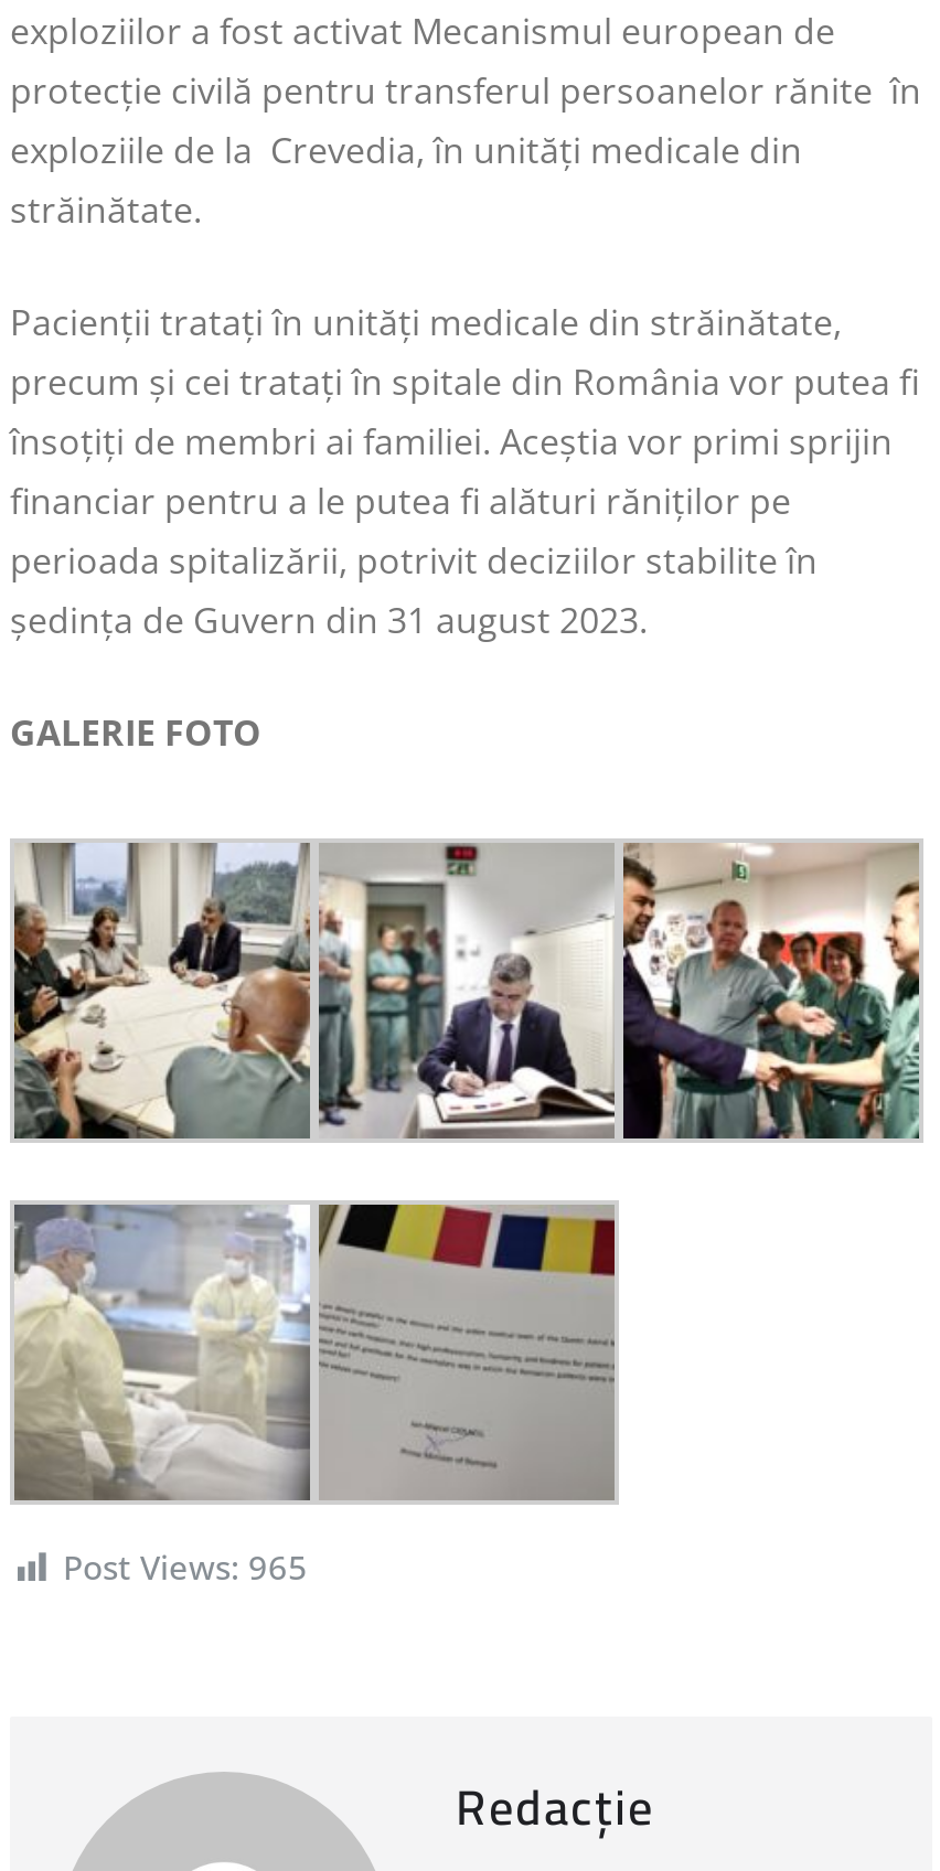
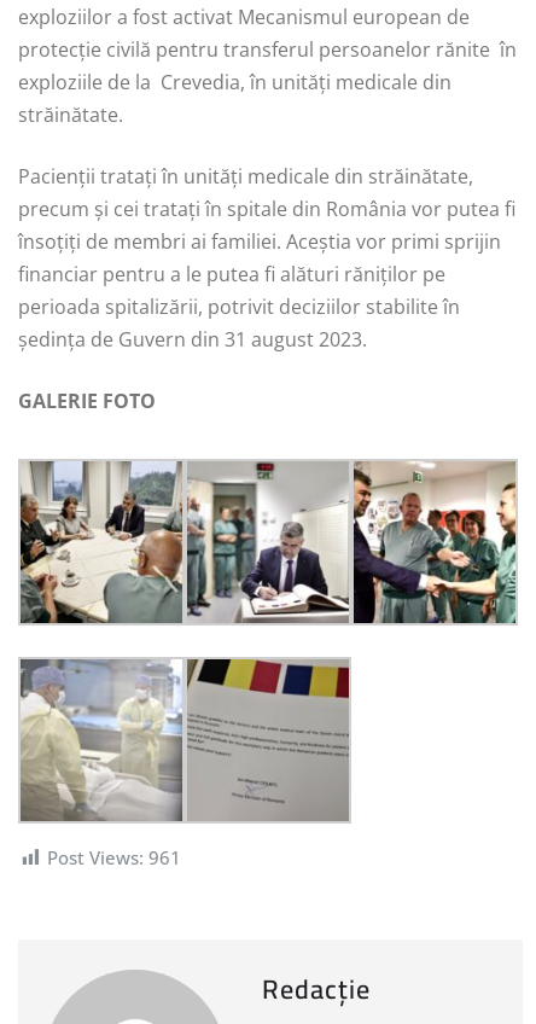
[63,1544,308,1588] Post Views: 965 -> [47,845,181,869] Post Views: 961

